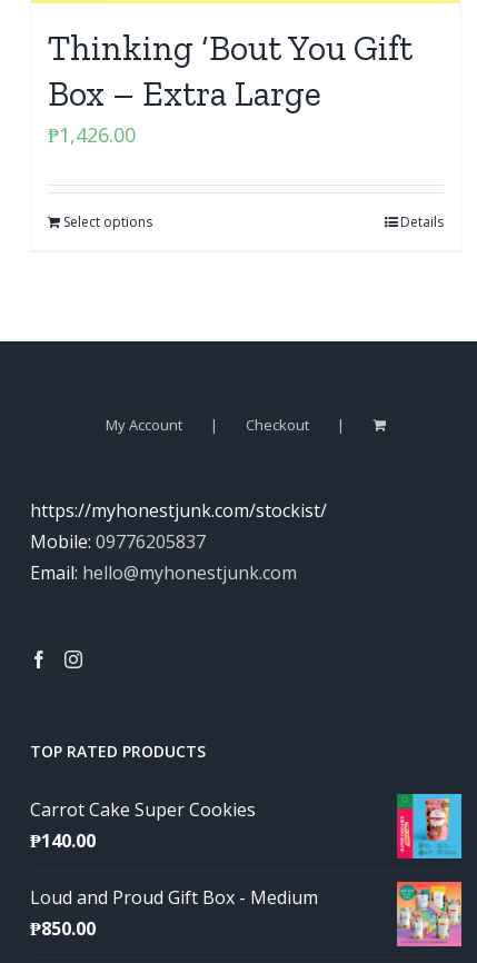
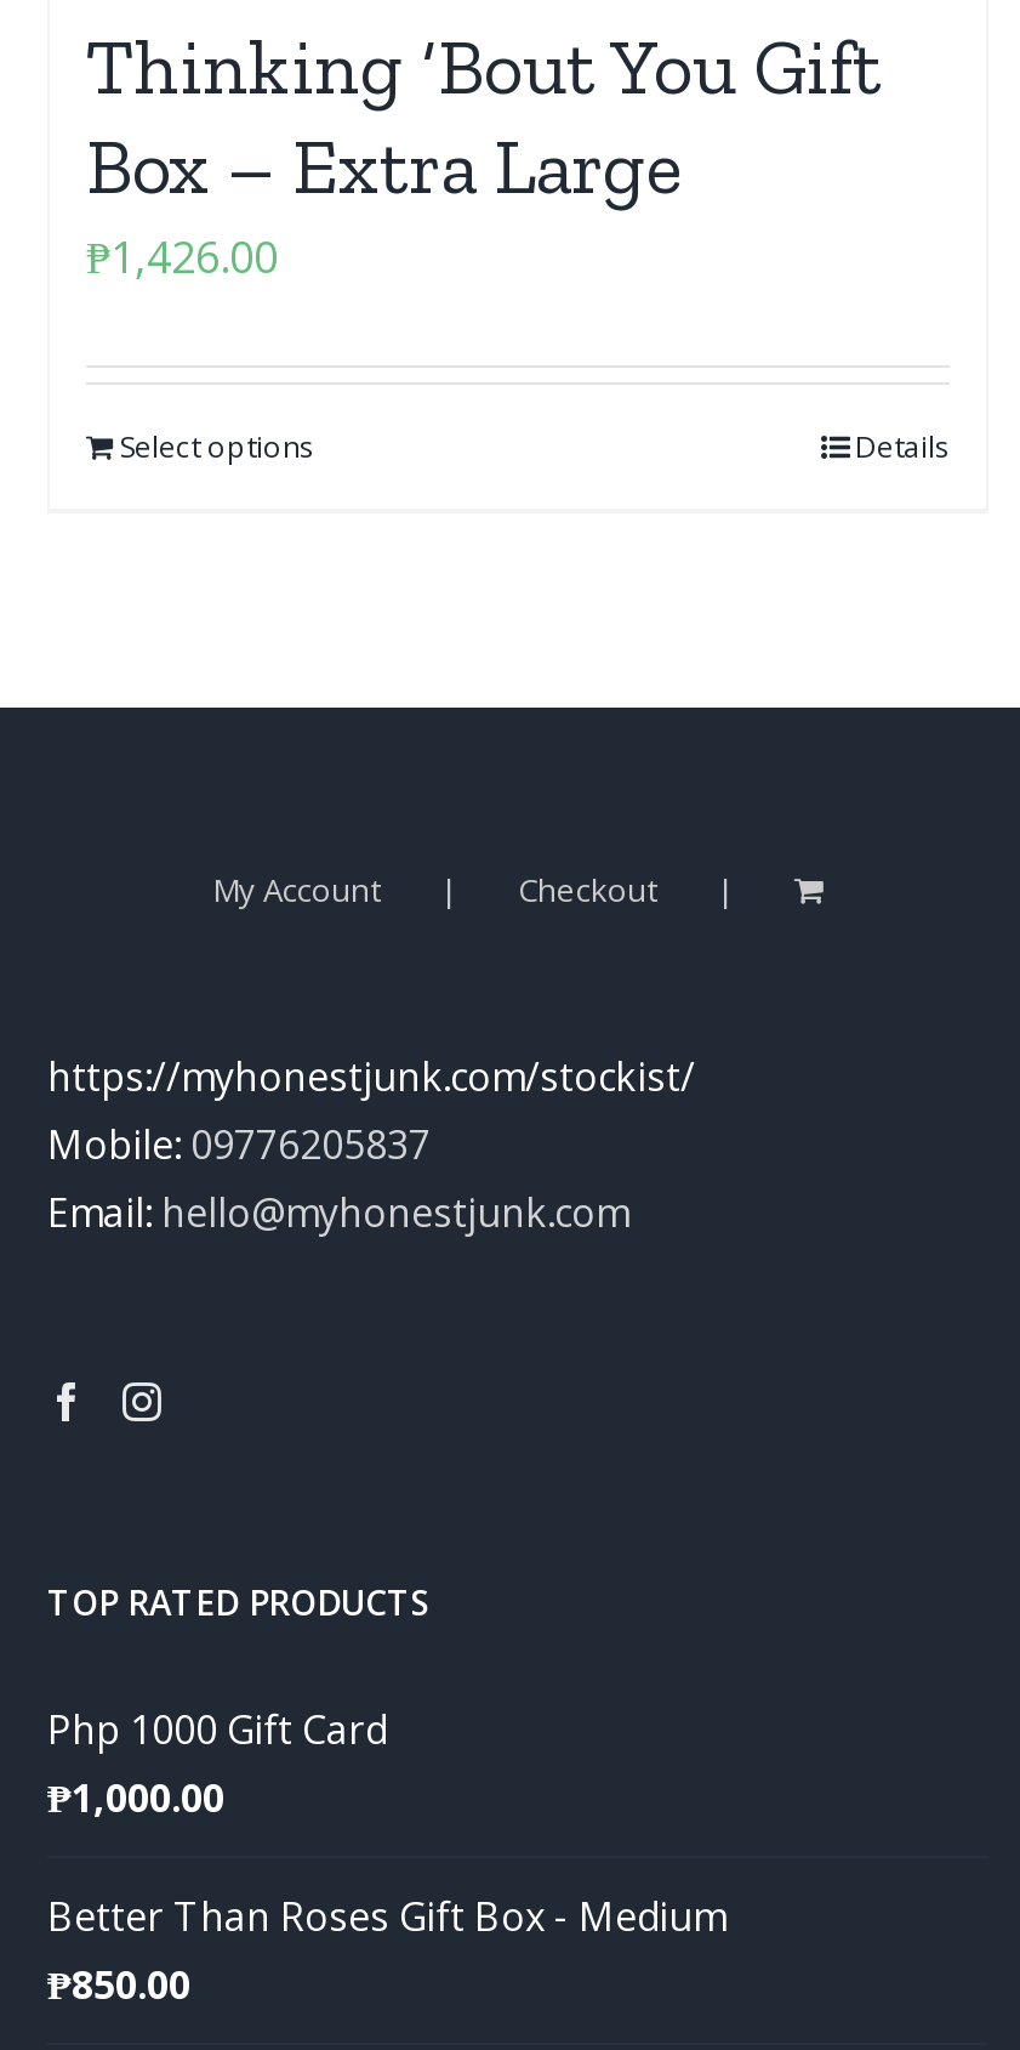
[30,797,256,853] Carrot Cake Super Cookies | ₱140.00 -> [47,1703,387,1824] Php 1000 Gift Card | ₱1,000.00
[396,793,463,860] [image] -> none
[30,885,318,910] Loud and Proud Gift Box - Medium -> [47,1890,726,1943] Better Than Roses Gift Box - Medium
[396,881,463,947] [image] -> none

